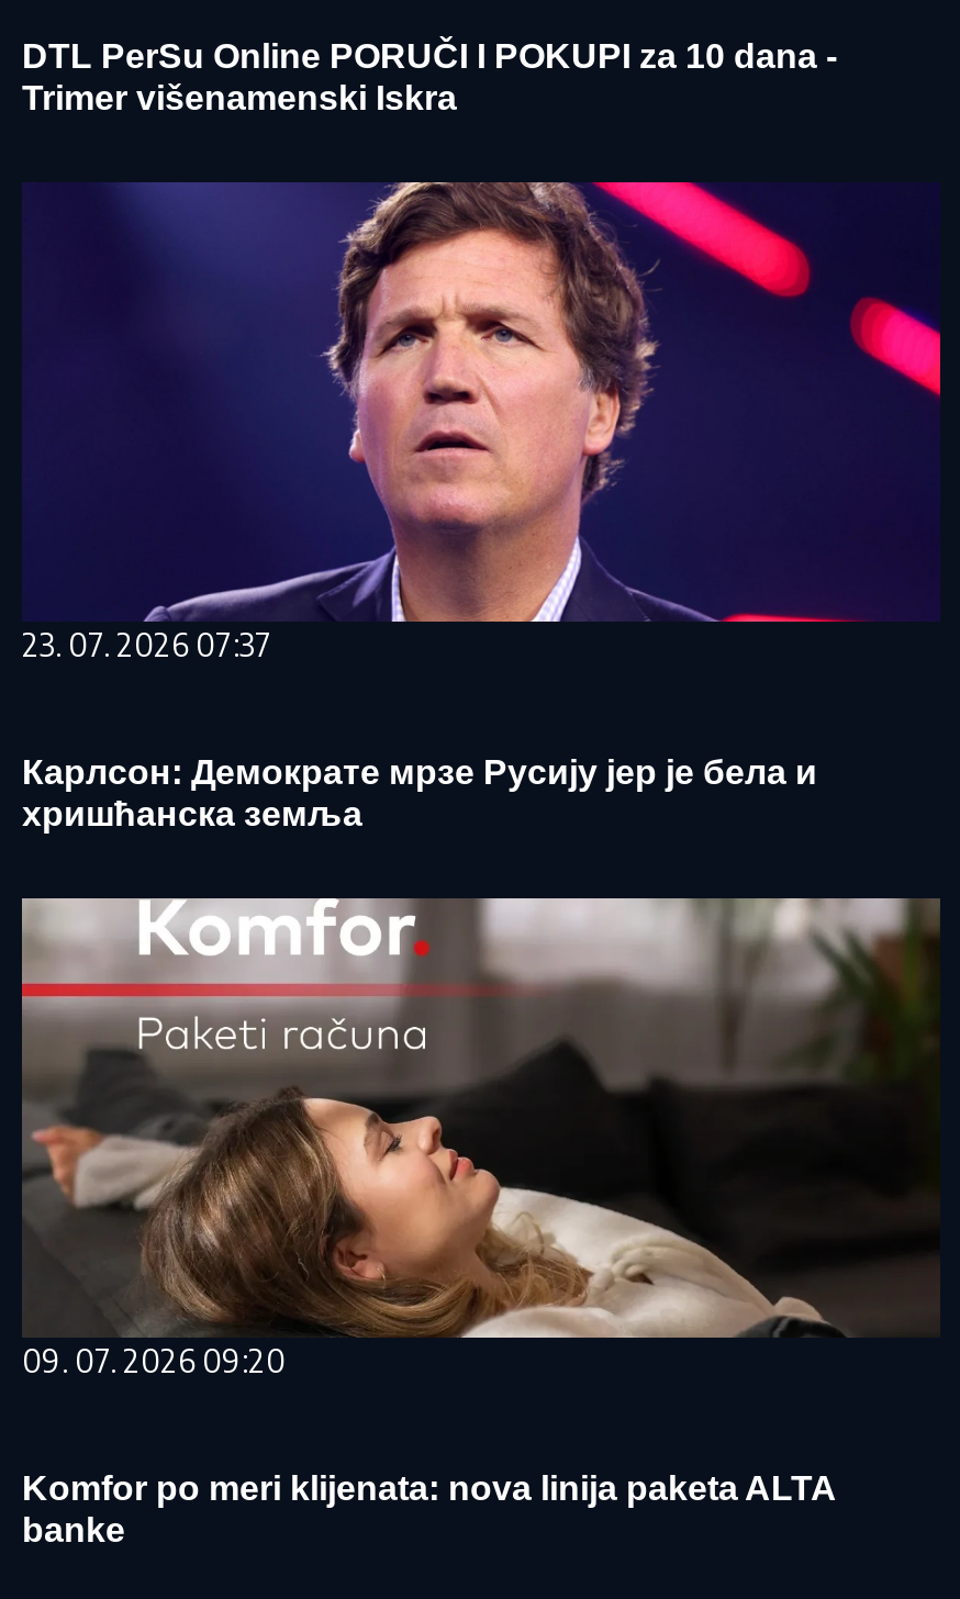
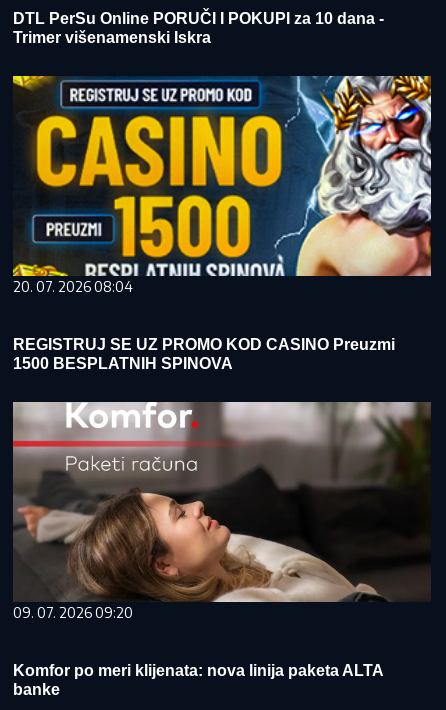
[22,180,942,664] [image] | 23. 07. 2026 07:37 -> [12,75,432,295] [image] | 20. 07. 2026 08:04
[22,754,817,833] Карлсон: Демократе мрзе Русију јер је бела и | хришћанска земља -> [13,336,395,372] REGISTRUJ SE UZ PROMO KOD CASINO Preuzmi | 1500 BESPLATNIH SPINOVA

